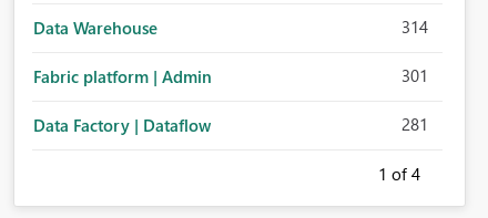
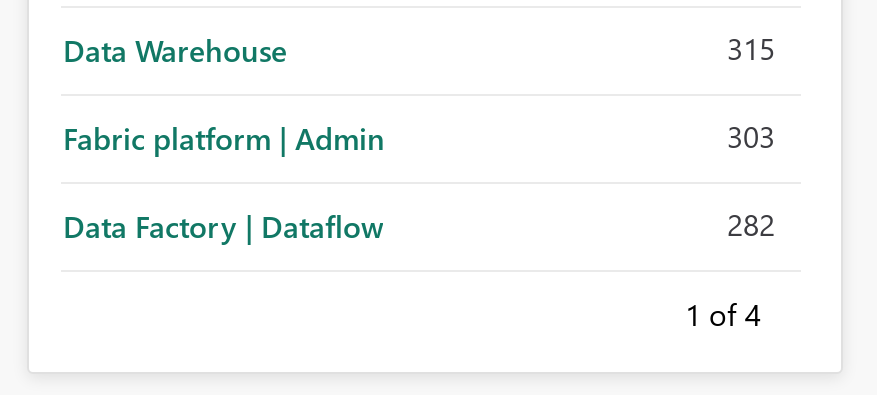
[401,15,428,38] 314 -> [727,28,775,68] 315
[401,64,428,86] 301 -> [727,116,775,156] 303
[401,113,428,135] 281 -> [727,204,775,244] 282

